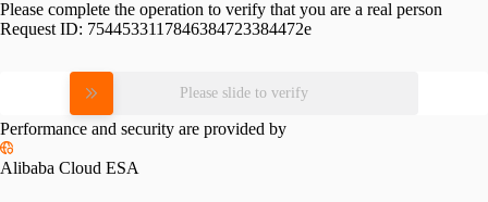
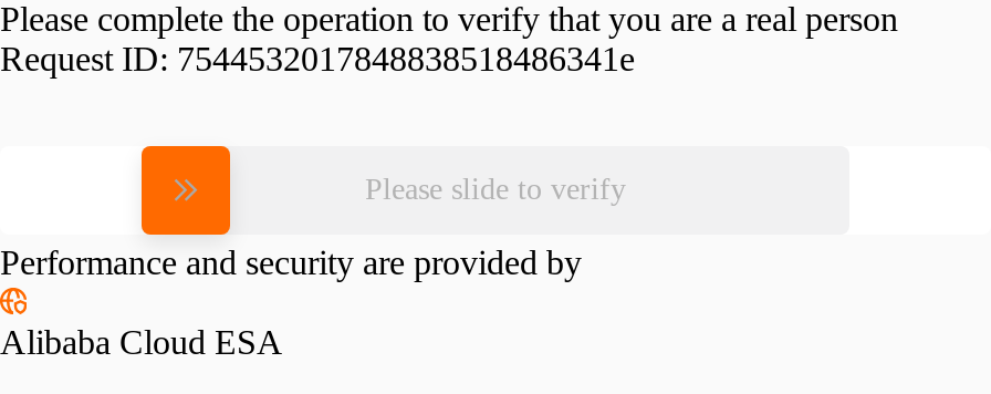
[0,20,312,38] Request ID: 7544533117846384723384472e -> [0,40,635,77] Request ID: 7544532017848838518486341e

